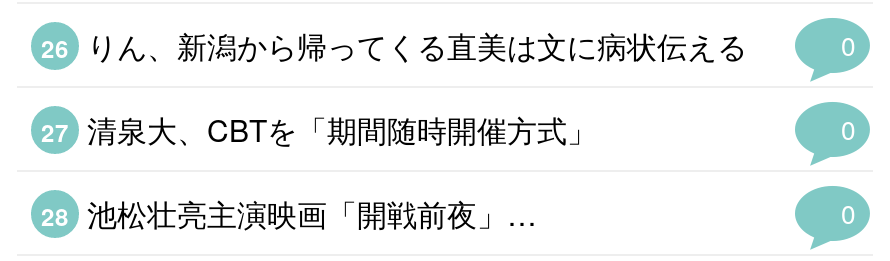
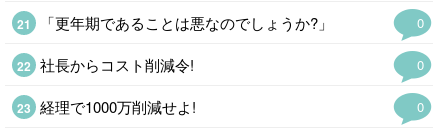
[87,24,747,66] りん、新潟から帰ってくる直美は文に病状伝える -> [40,12,333,33] 「更年期であることは悪なのでしょうか?」
[87,108,597,150] 清泉大、CBTを「期間随時開催方式」 -> [40,54,194,75] 社長からコスト削減令!
[87,192,537,234] 池松壮亮主演映画「開戦前夜」… -> [40,96,196,117] 経理で1000万削減せよ!

